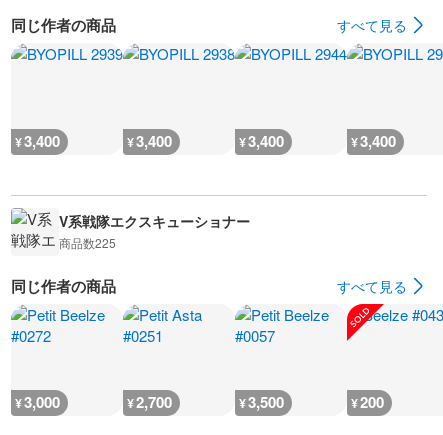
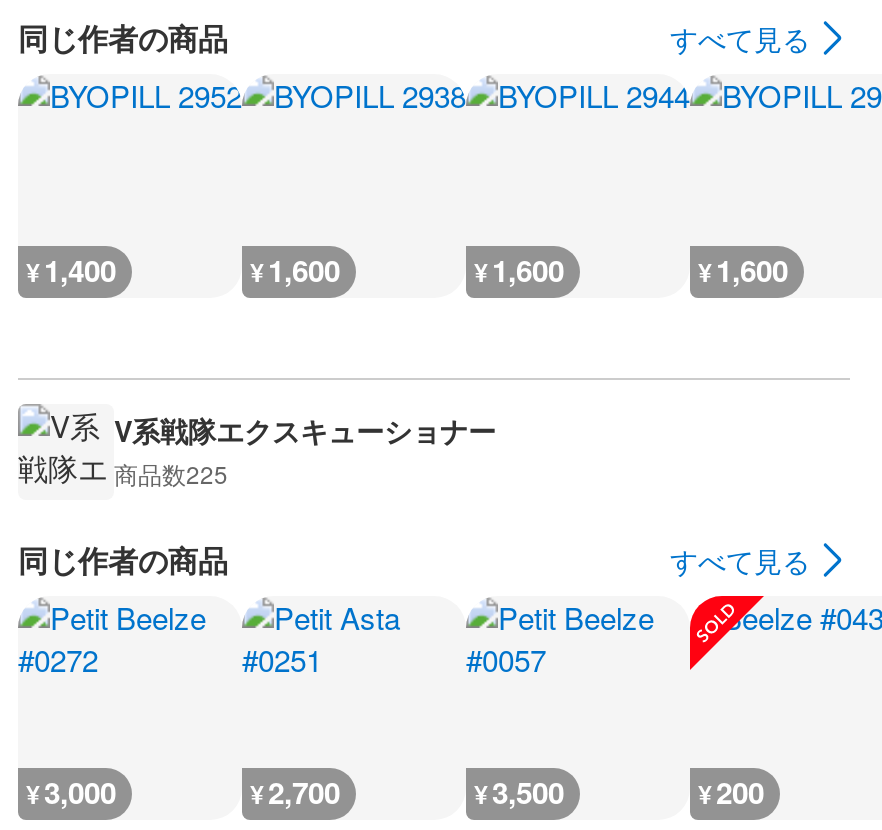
[15,130,60,152] ¥ 3,400 -> [26,248,116,292] ¥ 1,400
[127,130,172,152] ¥ 3,400 -> [250,248,340,292] ¥ 1,600
[239,130,284,152] ¥ 3,400 -> [474,248,564,292] ¥ 1,600
[351,130,396,152] ¥ 3,400 -> [698,248,788,292] ¥ 1,600

